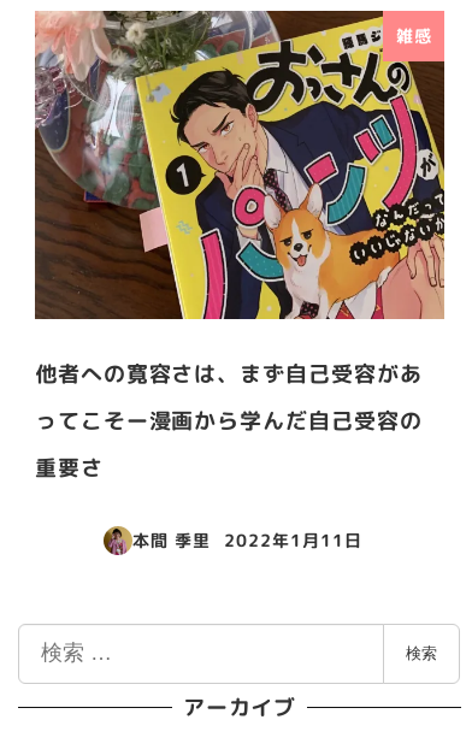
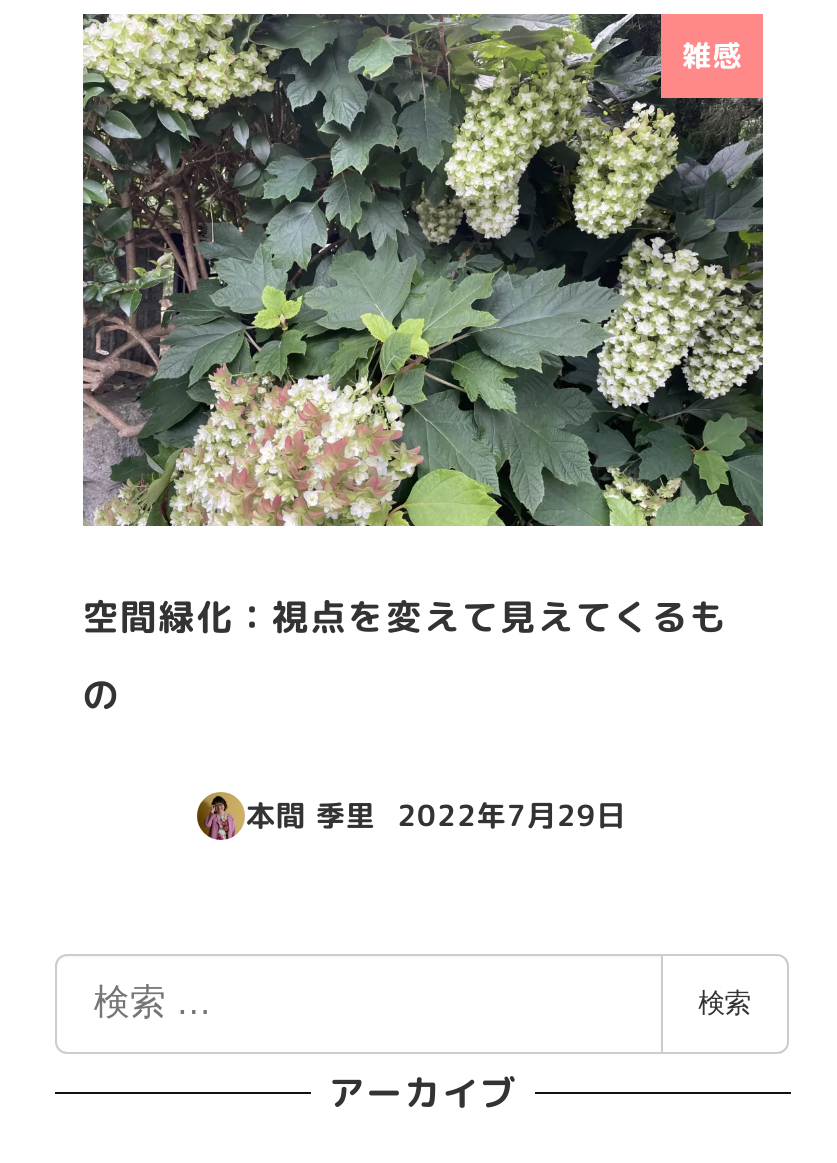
[35,10,446,482] [image] | 他者への寛容さは、まず自己受容があ | ってこそー漫画から学んだ自己受容の | 重要さ -> [81,12,765,719] [image] | 空間緑化：視点を変えて見えてくるも | の
[133,528,362,552] 本間 季里 2022年1月11日 -> [246,795,626,835] 本間 季里 2022年7月29日

